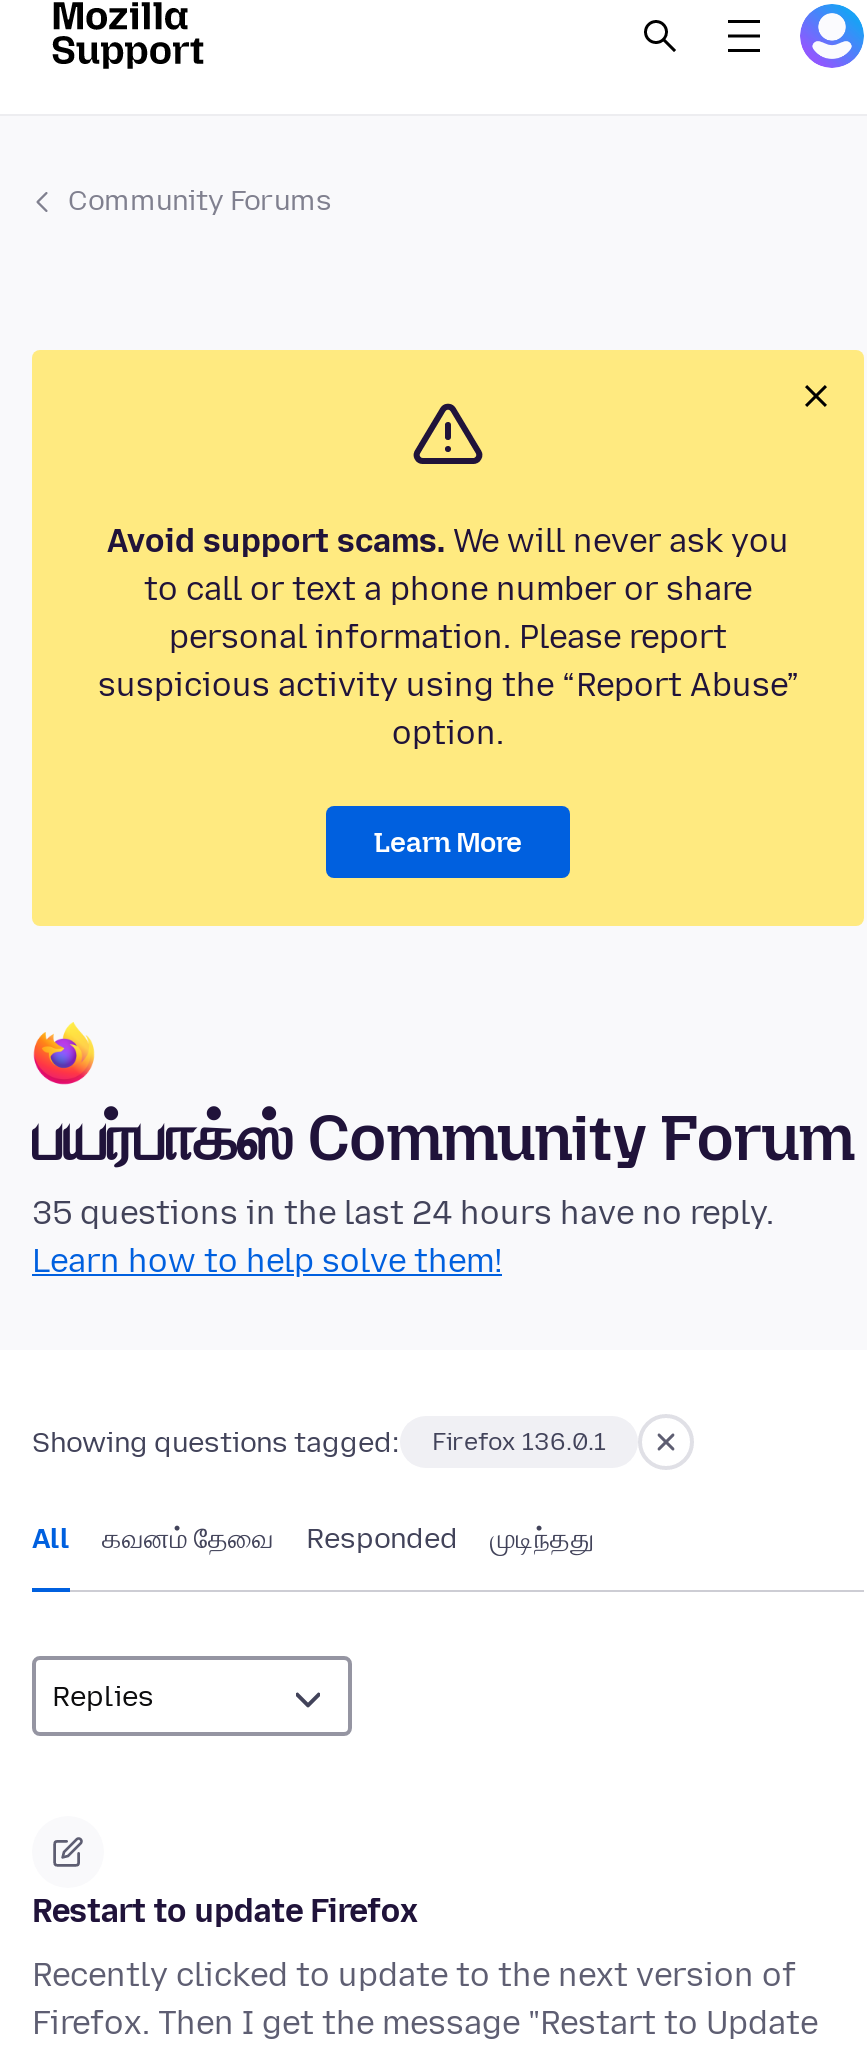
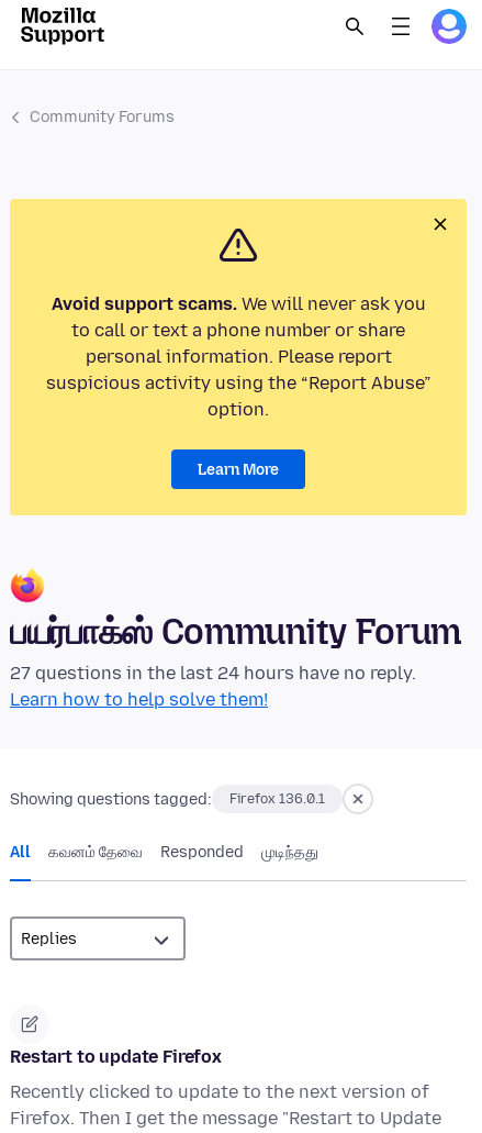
[32,1195,774,1233] 35 questions in the last 24 hours have no reply. -> [10,663,416,684] 27 questions in the last 24 hours have no reply.

